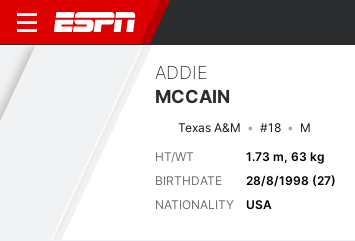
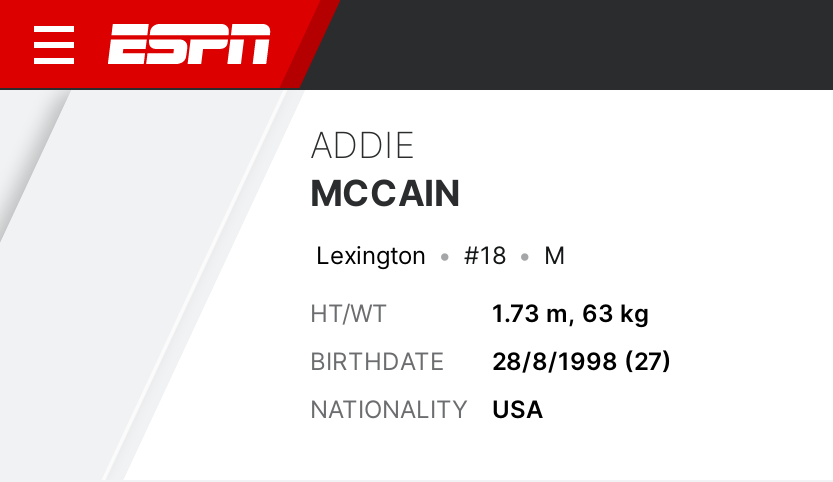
[178,119,241,134] Texas A&M -> [316,239,426,269] Lexington

